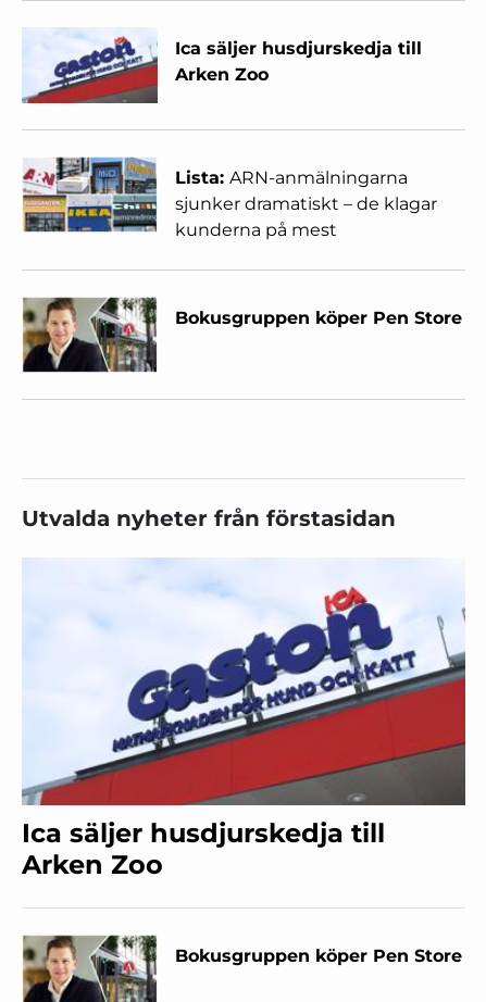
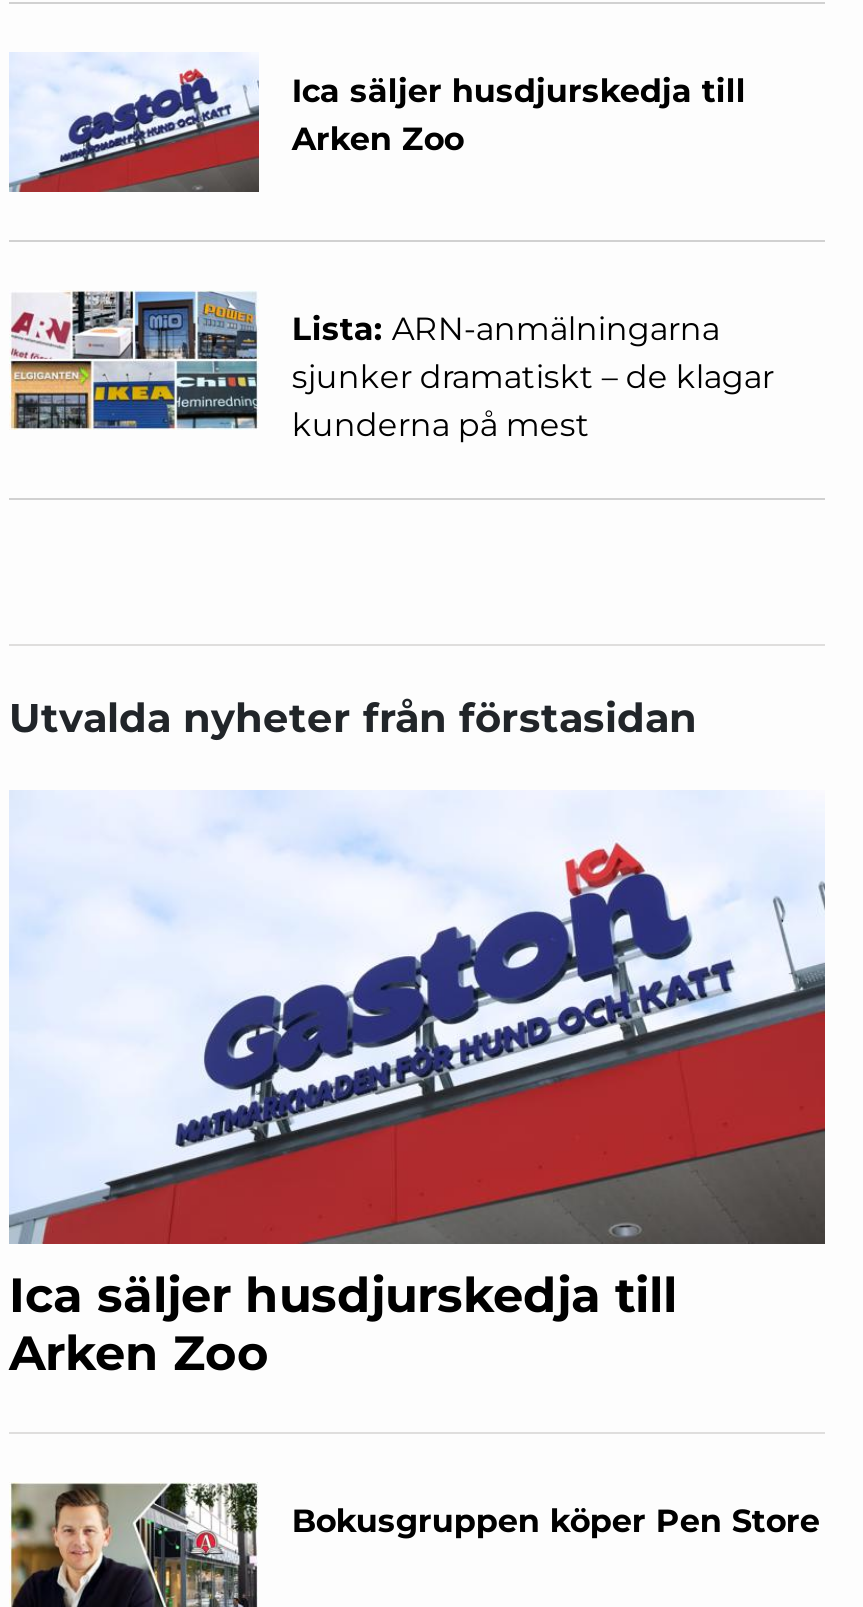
[22,296,462,373] [image] | Bokusgruppen köper Pen Store -> none

